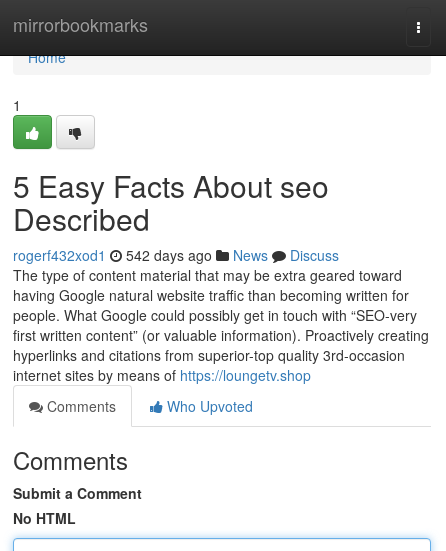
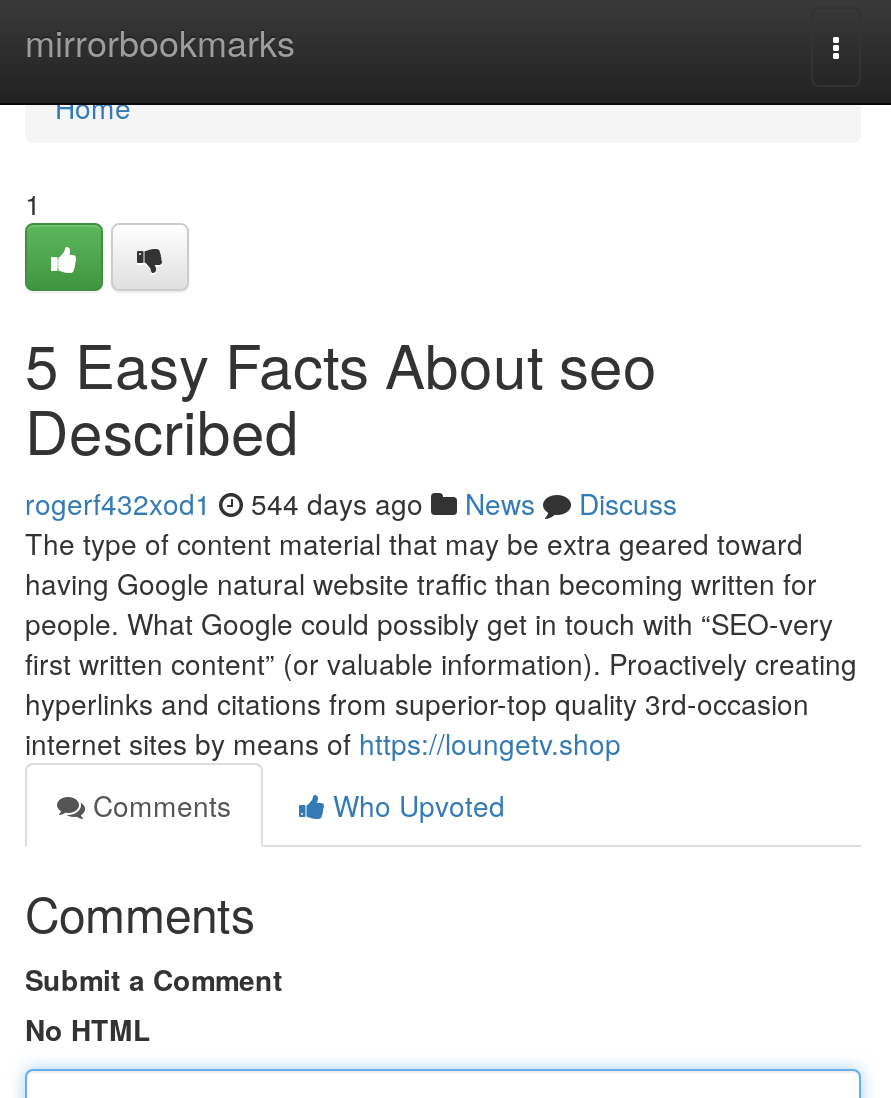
[13,245,339,265] rogerf432xod1 542 days ago News Discuss -> [25,483,677,523] rogerf432xod1 544 days ago News Discuss

